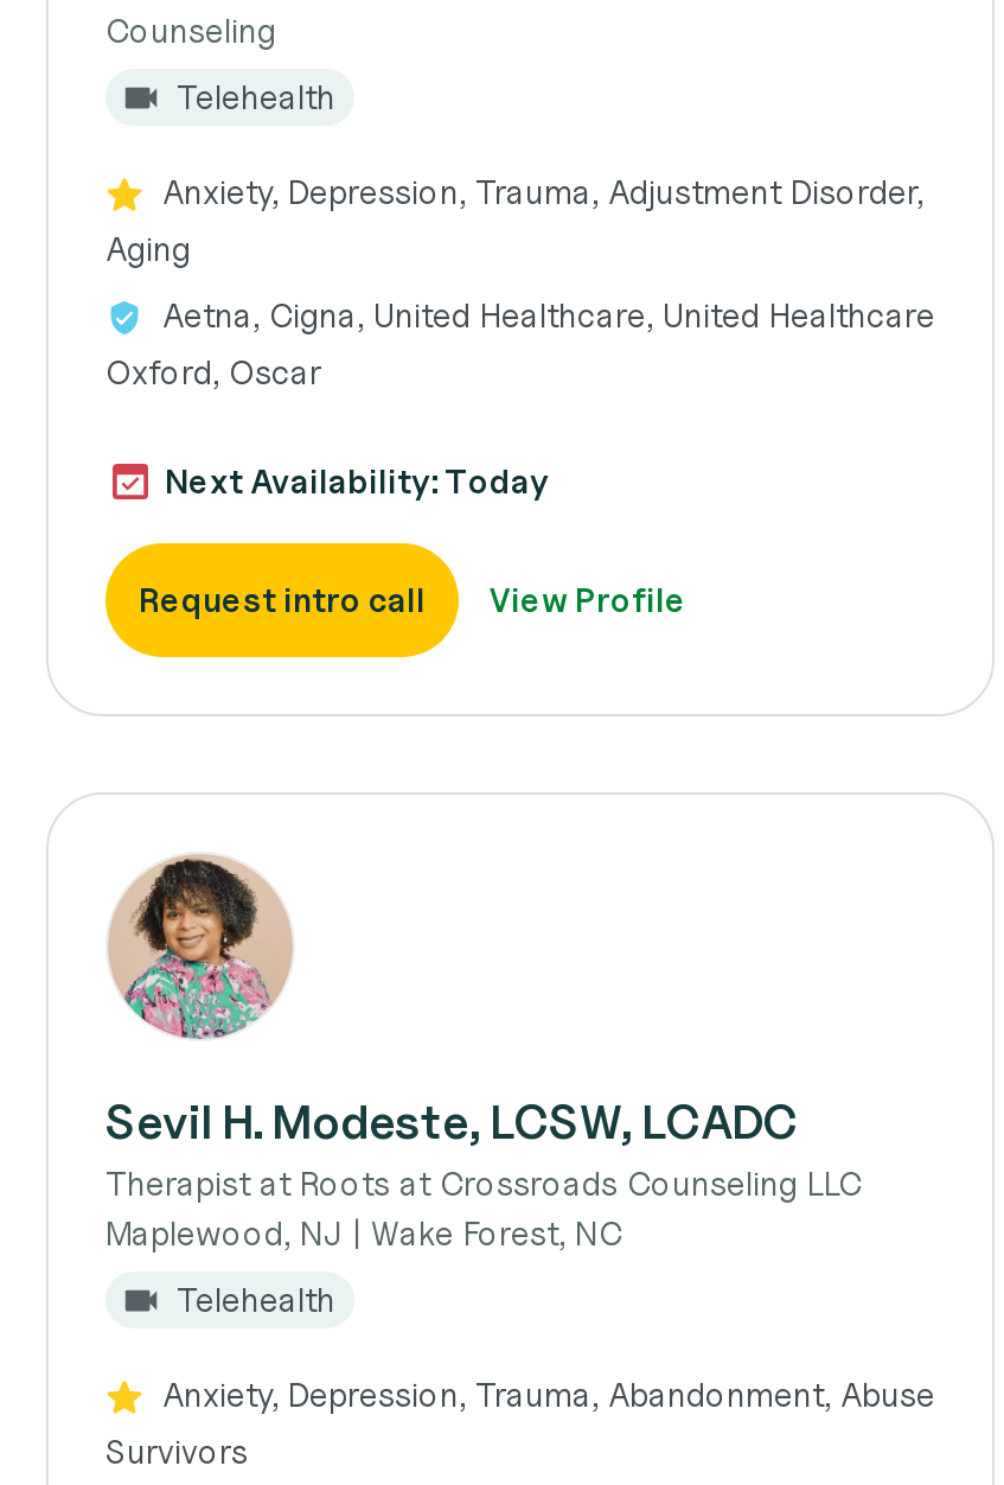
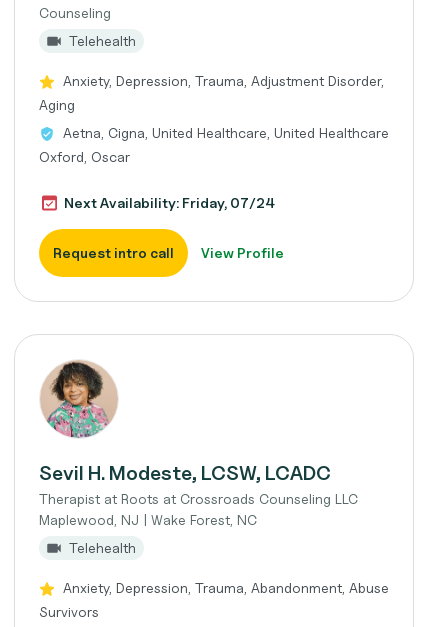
[165,460,549,501] Next Availability: Today -> [64,194,275,211] Next Availability: Friday, 07/24

